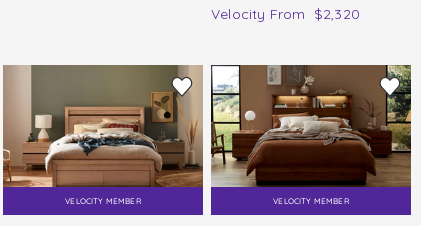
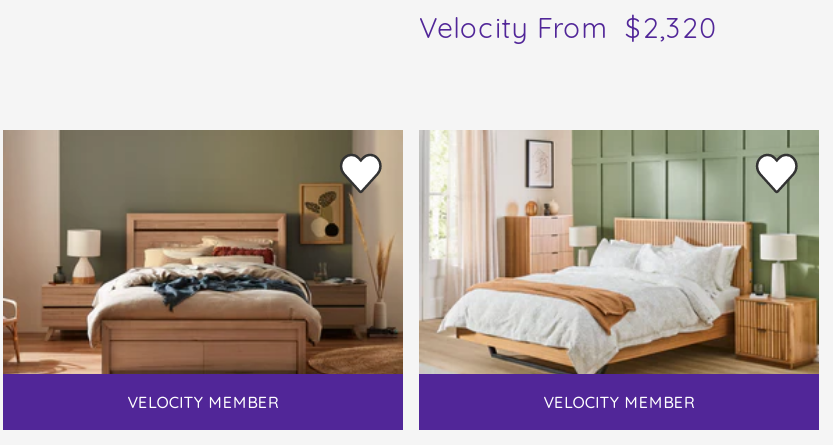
[210,64,411,188] [image] -> [419,128,819,376] [image]

